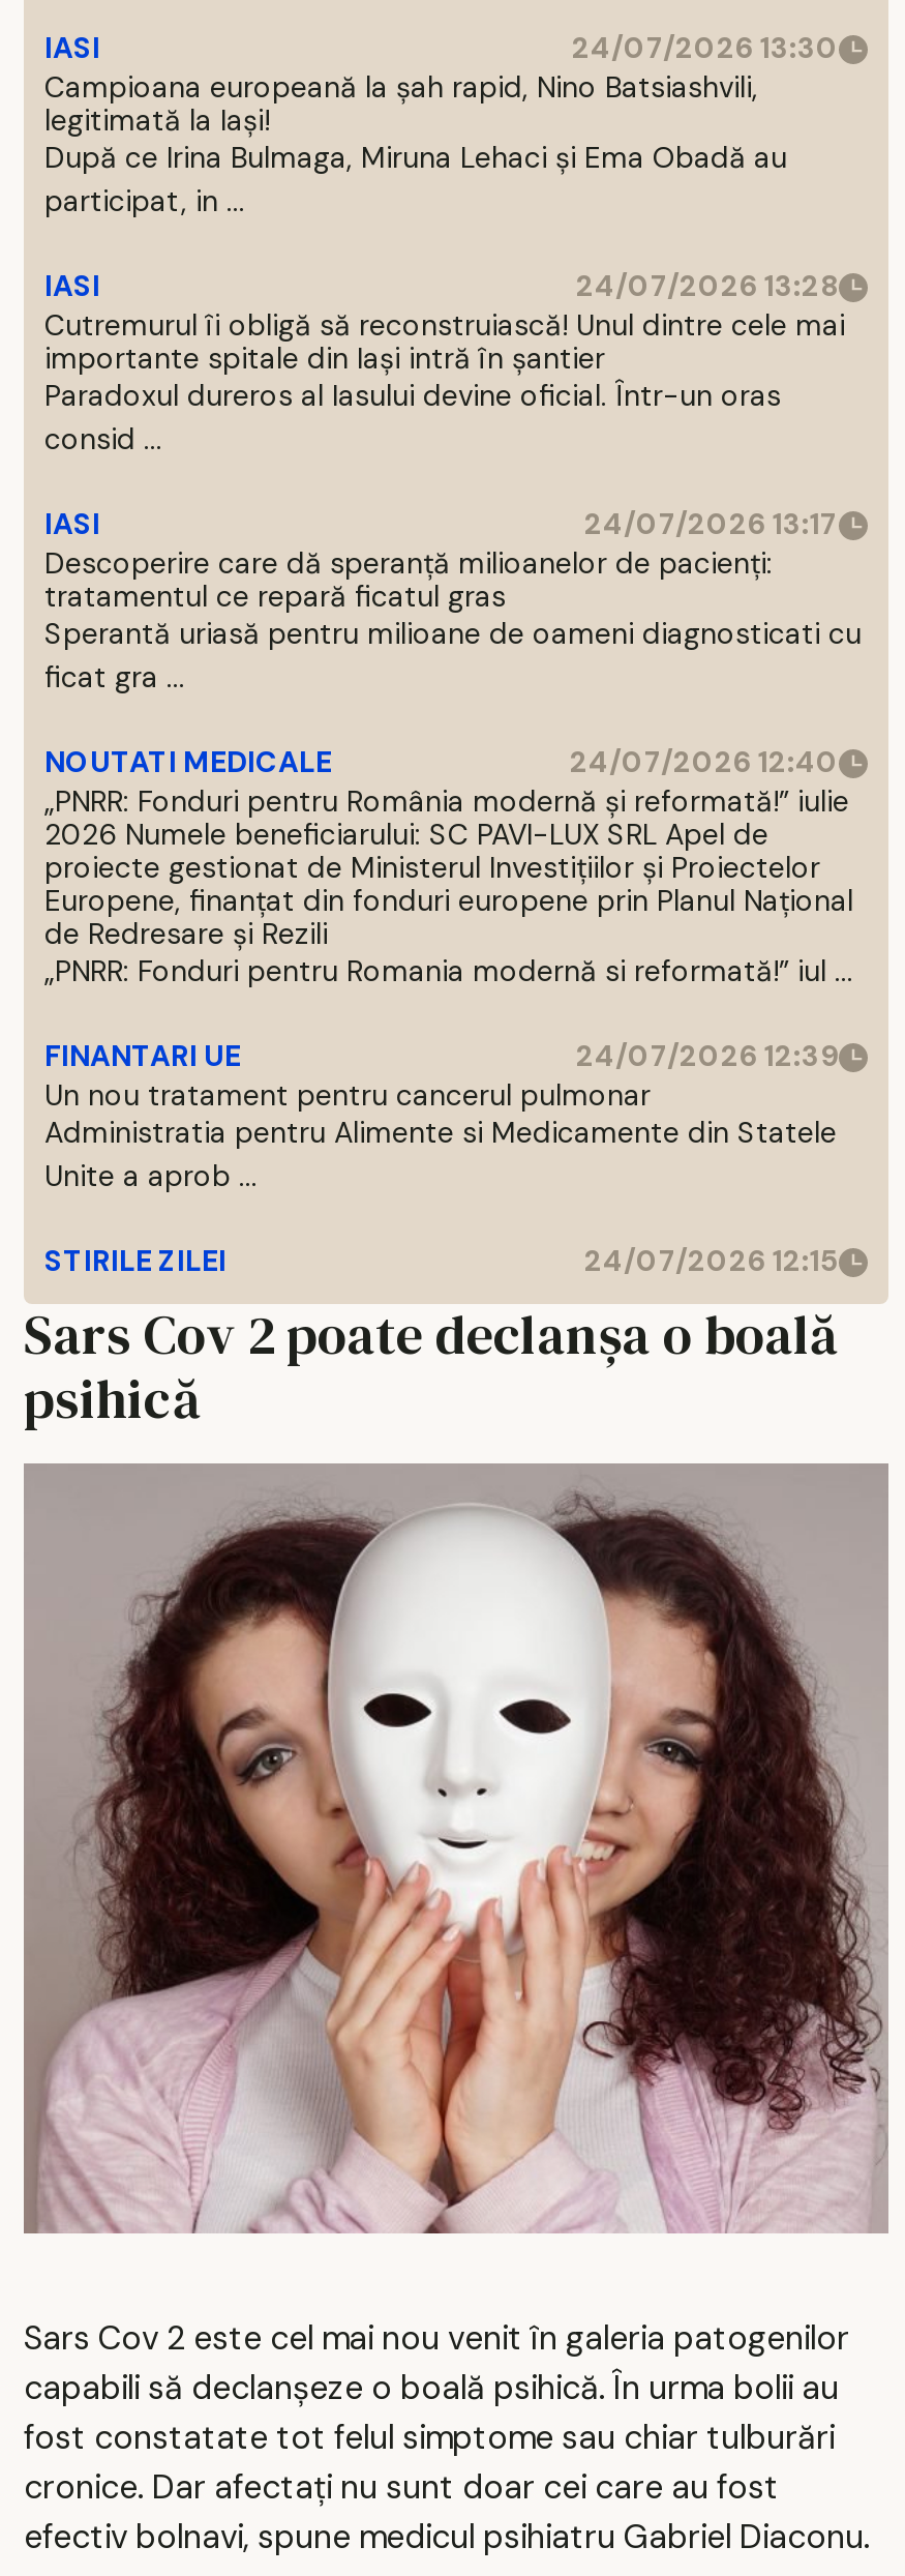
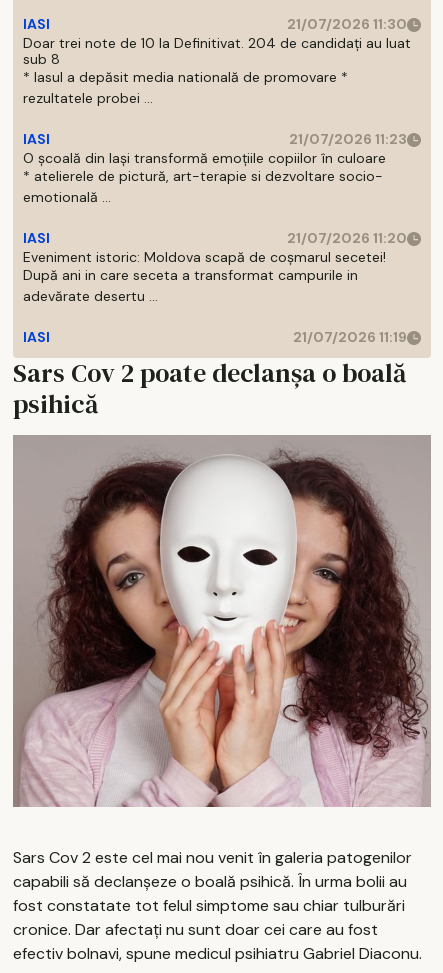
[44,29,839,219] 24/07/2026 13:30 | Campioana europeană la şah rapid, Nino Batsiashvili, | legitimată la Iași! | După ce Irina Bulmaga, Miruna Lehaci şi Ema Obadă au | participat, in ... -> [23,15,411,107] 21/07/2026 11:30 | Doar trei note de 10 la Definitivat. 204 de candidați au luat | sub 8 | * Iasul a depăsit media natională de promovare * | rezultatele probei ...
[44,267,845,457] 24/07/2026 13:28 | Cutremurul îi obligă să reconstruiască! Unul dintre cele mai | importante spitale din Iași intră în șantier | Paradoxul dureros al Iasului devine oficial. Într-un oras | consid ... -> [23,130,407,206] 21/07/2026 11:23 | O școală din Iași transformă emoțiile copiilor în culoare | * atelierele de pictură, art-terapie si dezvoltare socio- | emotională ...
[44,505,862,1279] 24/07/2026 13:17 | Descoperire care dă speranță milioanelor de pacienți: | tratamentul ce repară ficatul gras | Sperantă uriasă pentru milioane de oameni diagnosticati cu | ficat gra ... | NOUTATI MEDICALE | 24/07/2026 12:40 | „PNRR: Fonduri pentru România modernă și reformată!” iulie | 2026 Numele beneficiarului: SC PAVI-LUX SRL Apel de | proiecte gestionat de Ministerul Investițiilor și Proiectelor | Europene, finanțat din fonduri europene prin Planul Național | de Redresare și Rezili | „PNRR: Fonduri pentru Romania modernă si reformată!” iul ... | FINANTARI UE | 24/07/2026 12:39 | Un nou tratament pentru cancerul pulmonar | Administratia pentru Alimente si Medicamente din Statele | Unite a aprob ... | STIRILE ZILEI | 24/07/2026 12:15 -> [23,229,407,346] 21/07/2026 11:20 | Eveniment istoric: Moldova scapă de coșmarul secetei! | După ani in care seceta a transformat campurile in | adevărate desertu ... | IASI | 21/07/2026 11:19

